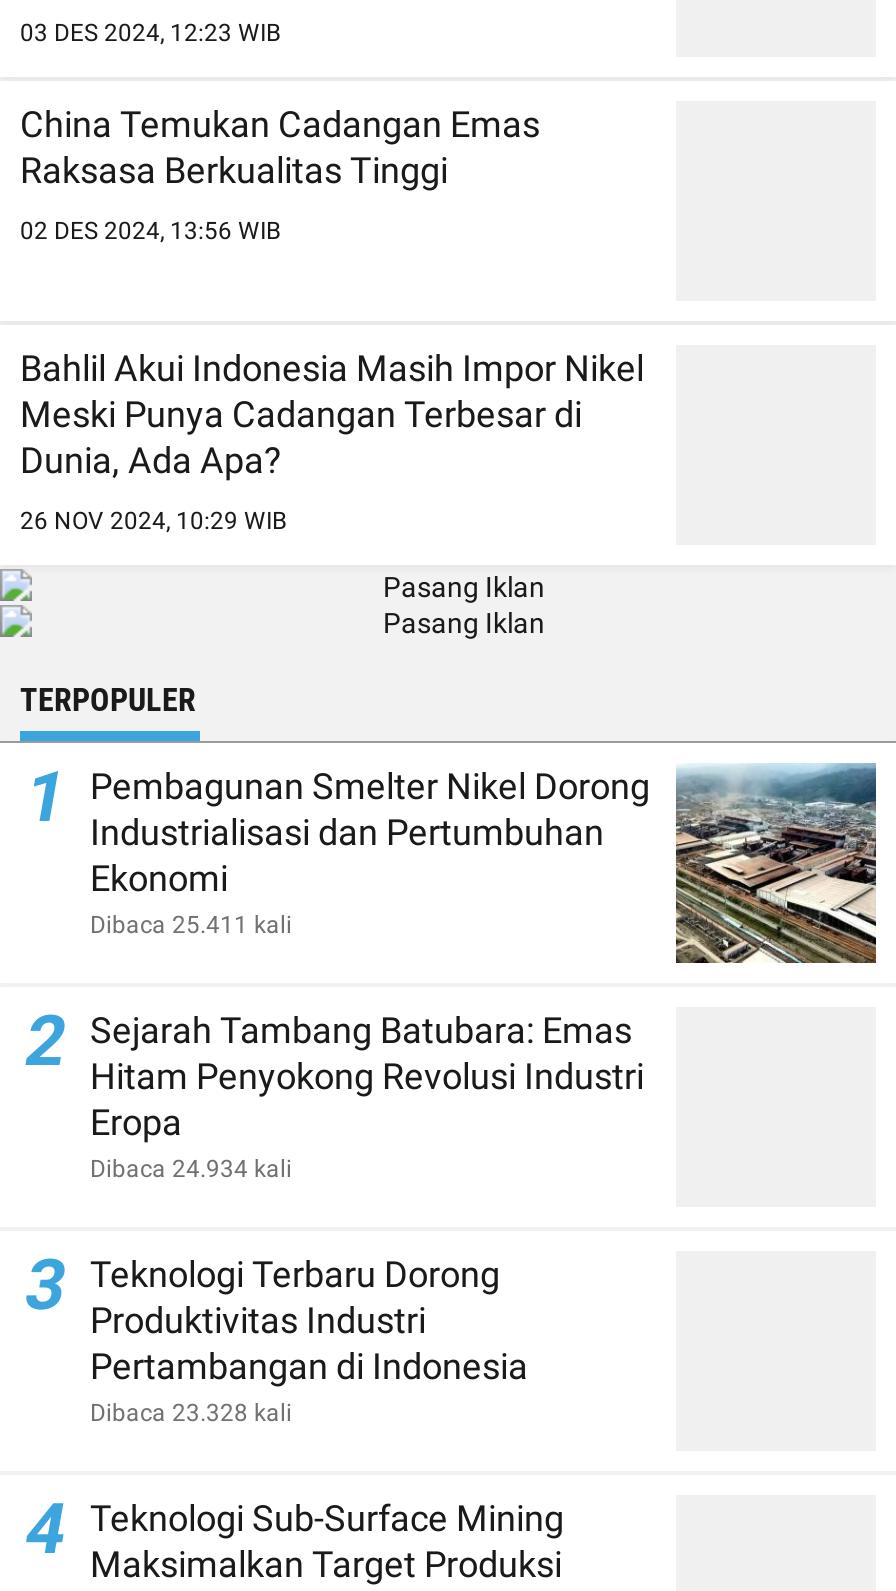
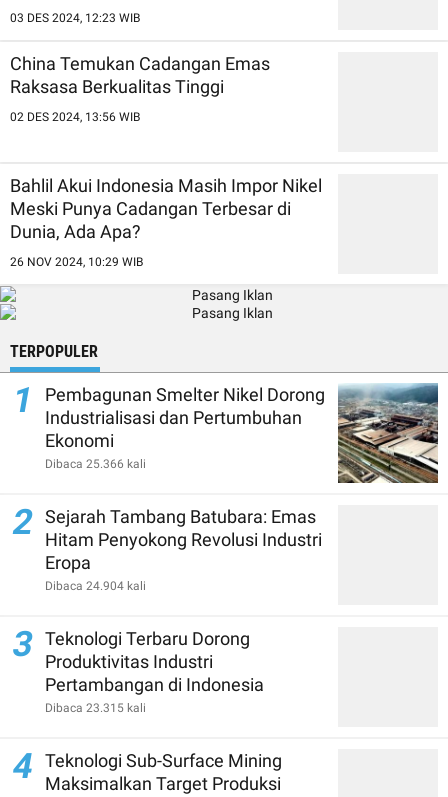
[90,910,292,938] Dibaca 25.411 kali -> [45,457,146,471] Dibaca 25.366 kali
[90,1154,292,1182] Dibaca 24.934 kali -> [45,579,146,593] Dibaca 24.904 kali
[90,1398,292,1426] Dibaca 23.328 kali -> [45,701,146,715] Dibaca 23.315 kali

